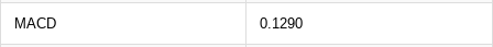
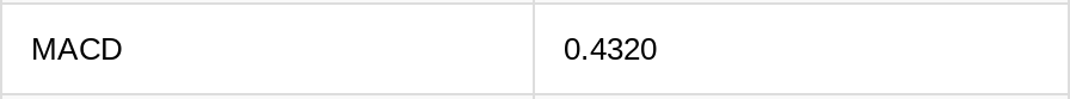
[260,15,303,31] 0.1290 -> [564,30,657,66] 0.4320

